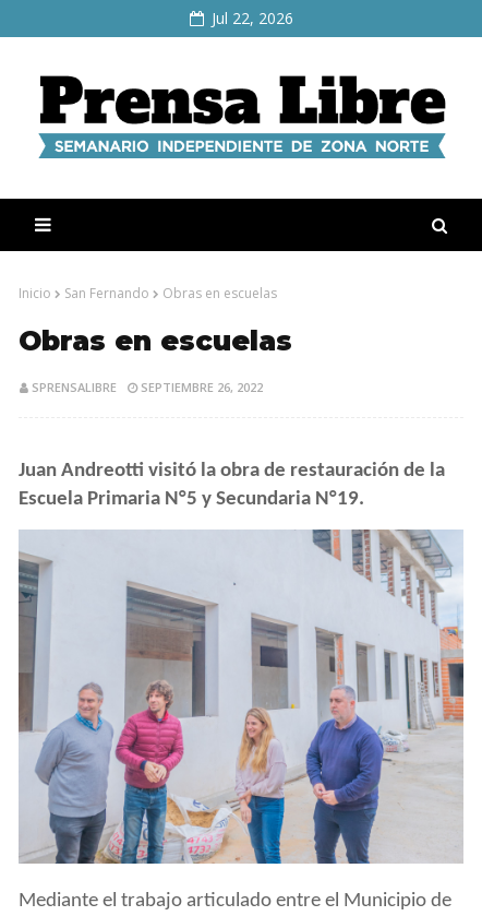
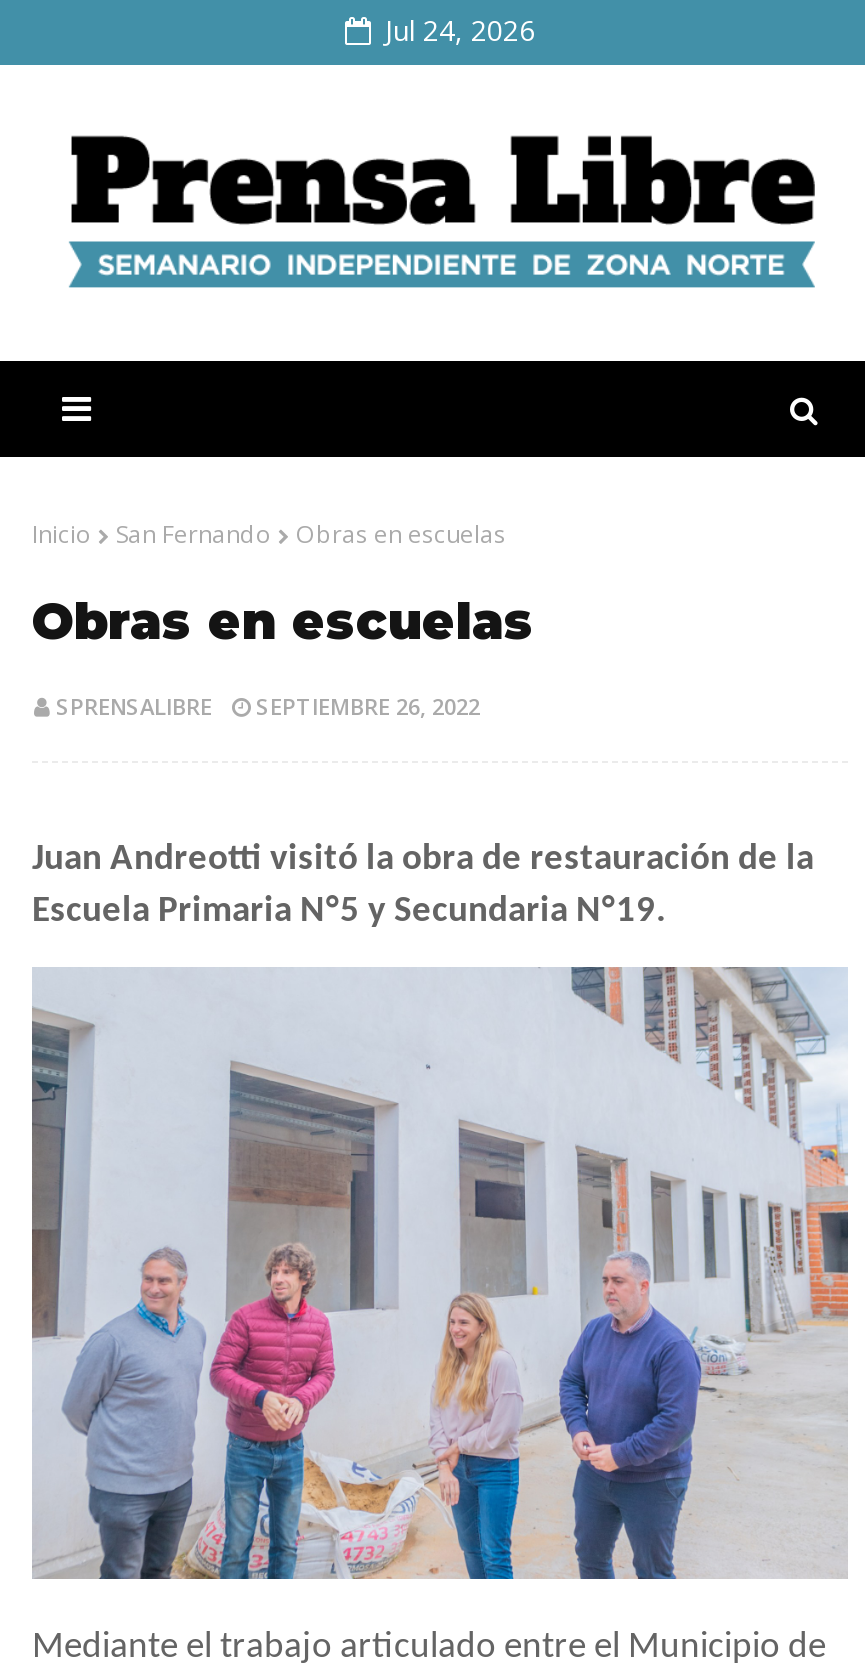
[211,8,293,28] Jul 22, 2026 -> [385,11,535,49] Jul 24, 2026

